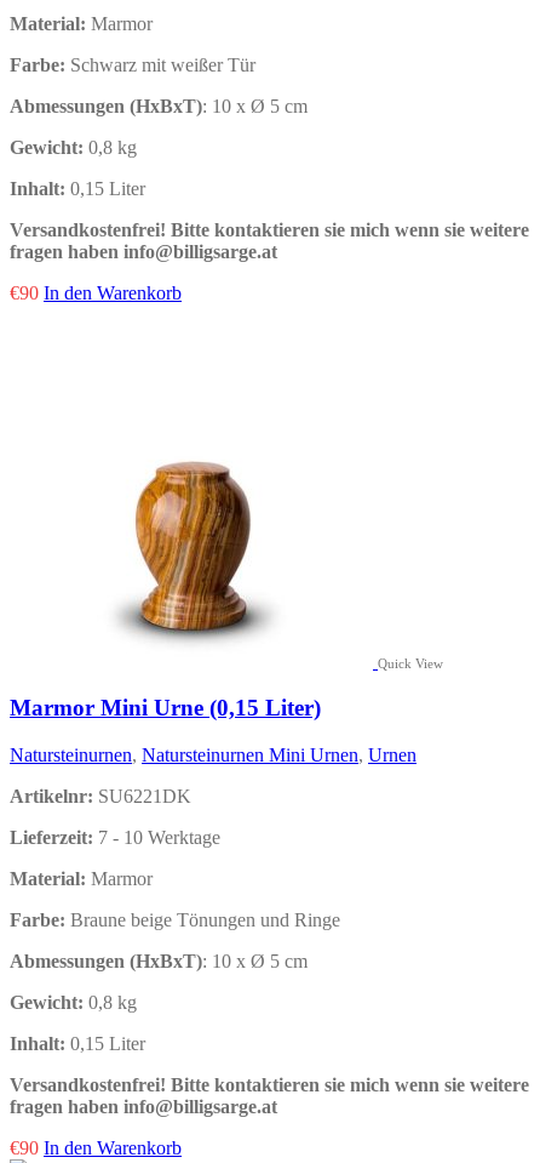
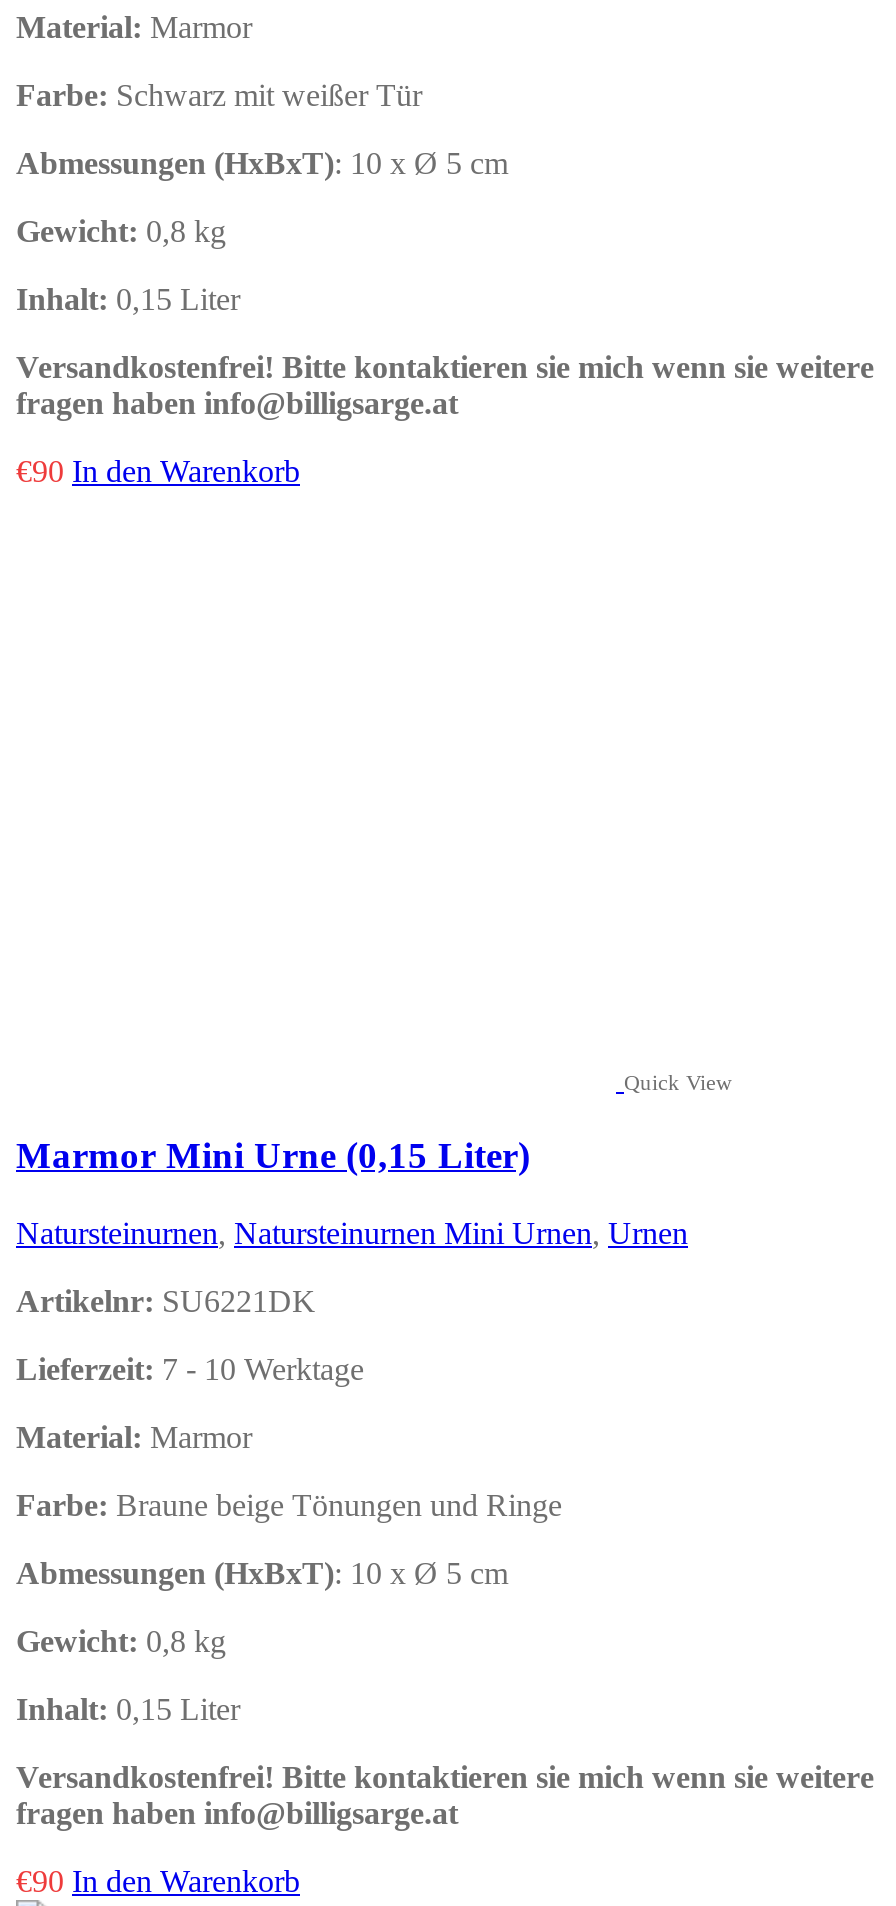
[117,461,271,643] [image] -> none

